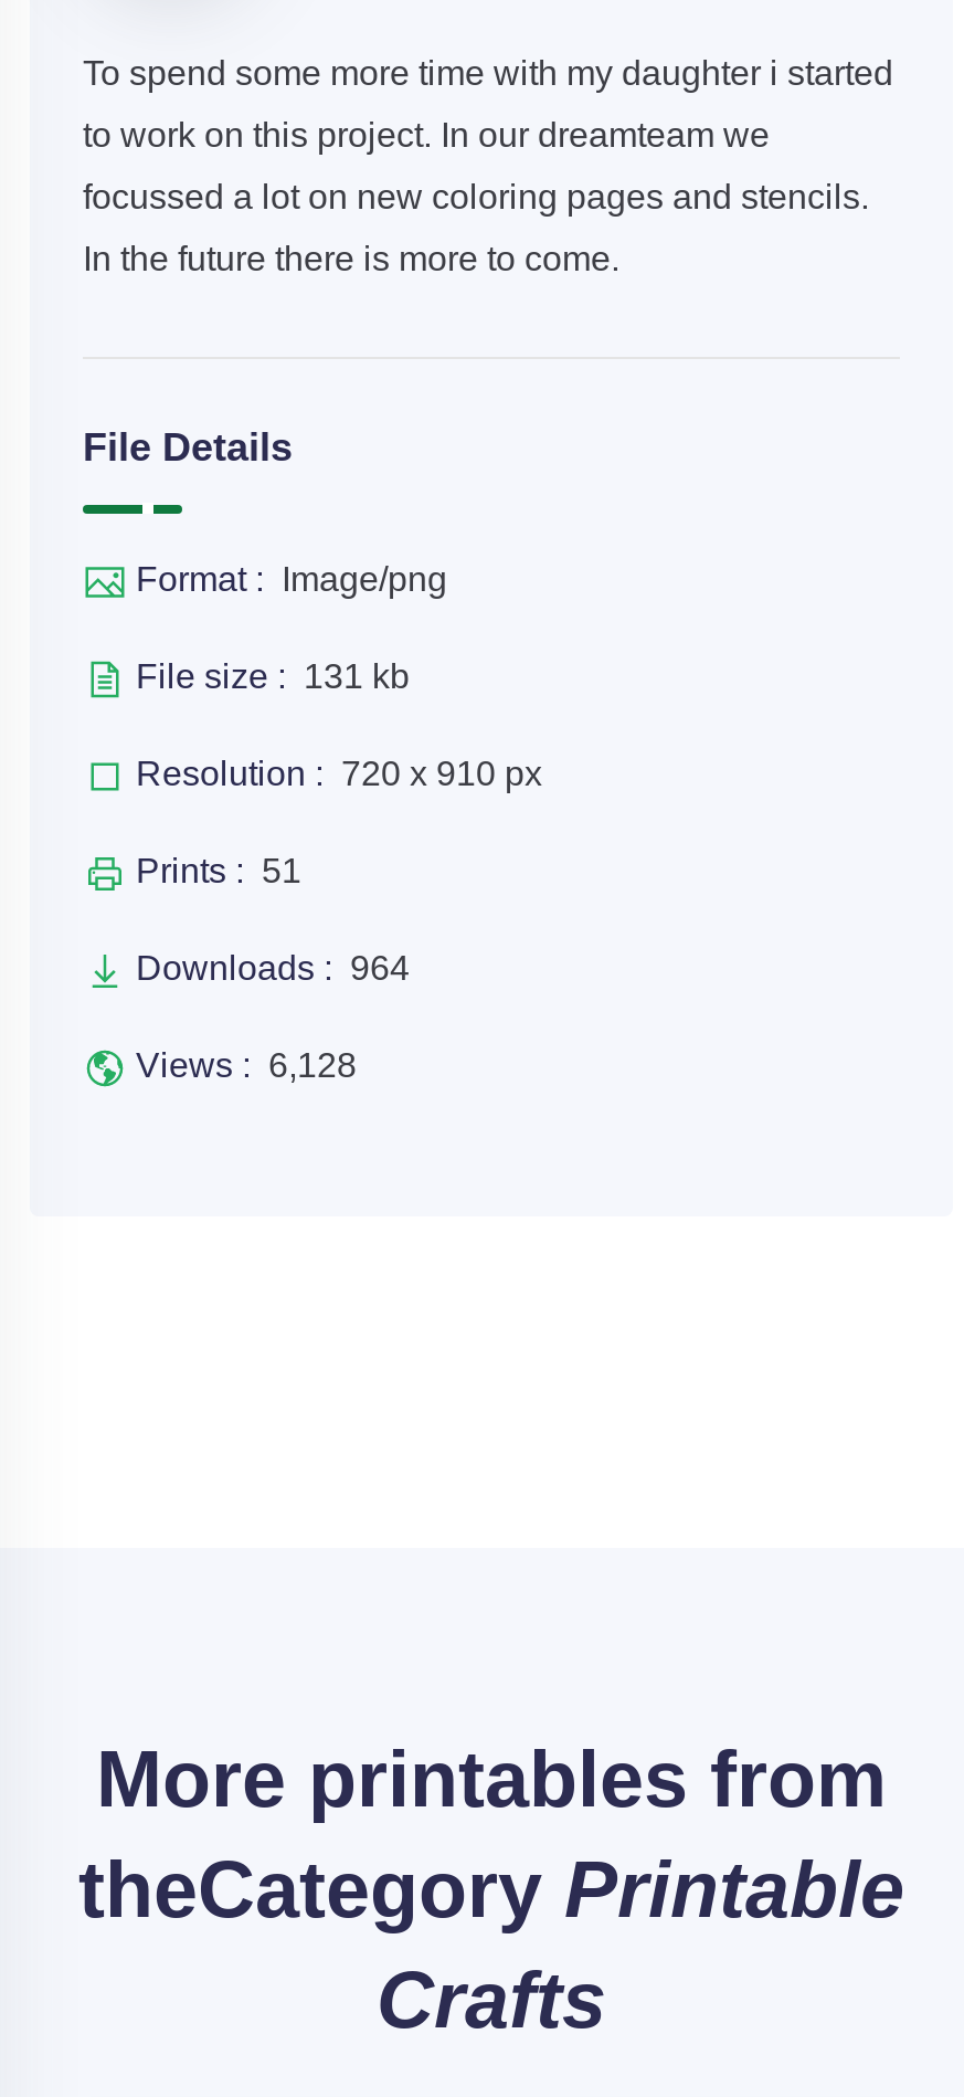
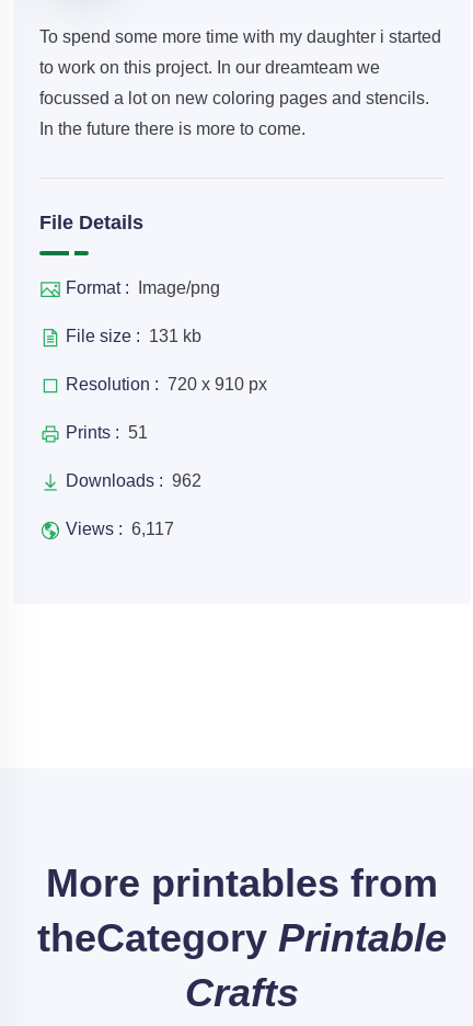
[136,949,410,987] Downloads : 964 -> [66,471,201,490] Downloads : 962
[136,1047,357,1084] Views : 6,128 -> [66,520,174,538] Views : 6,117

